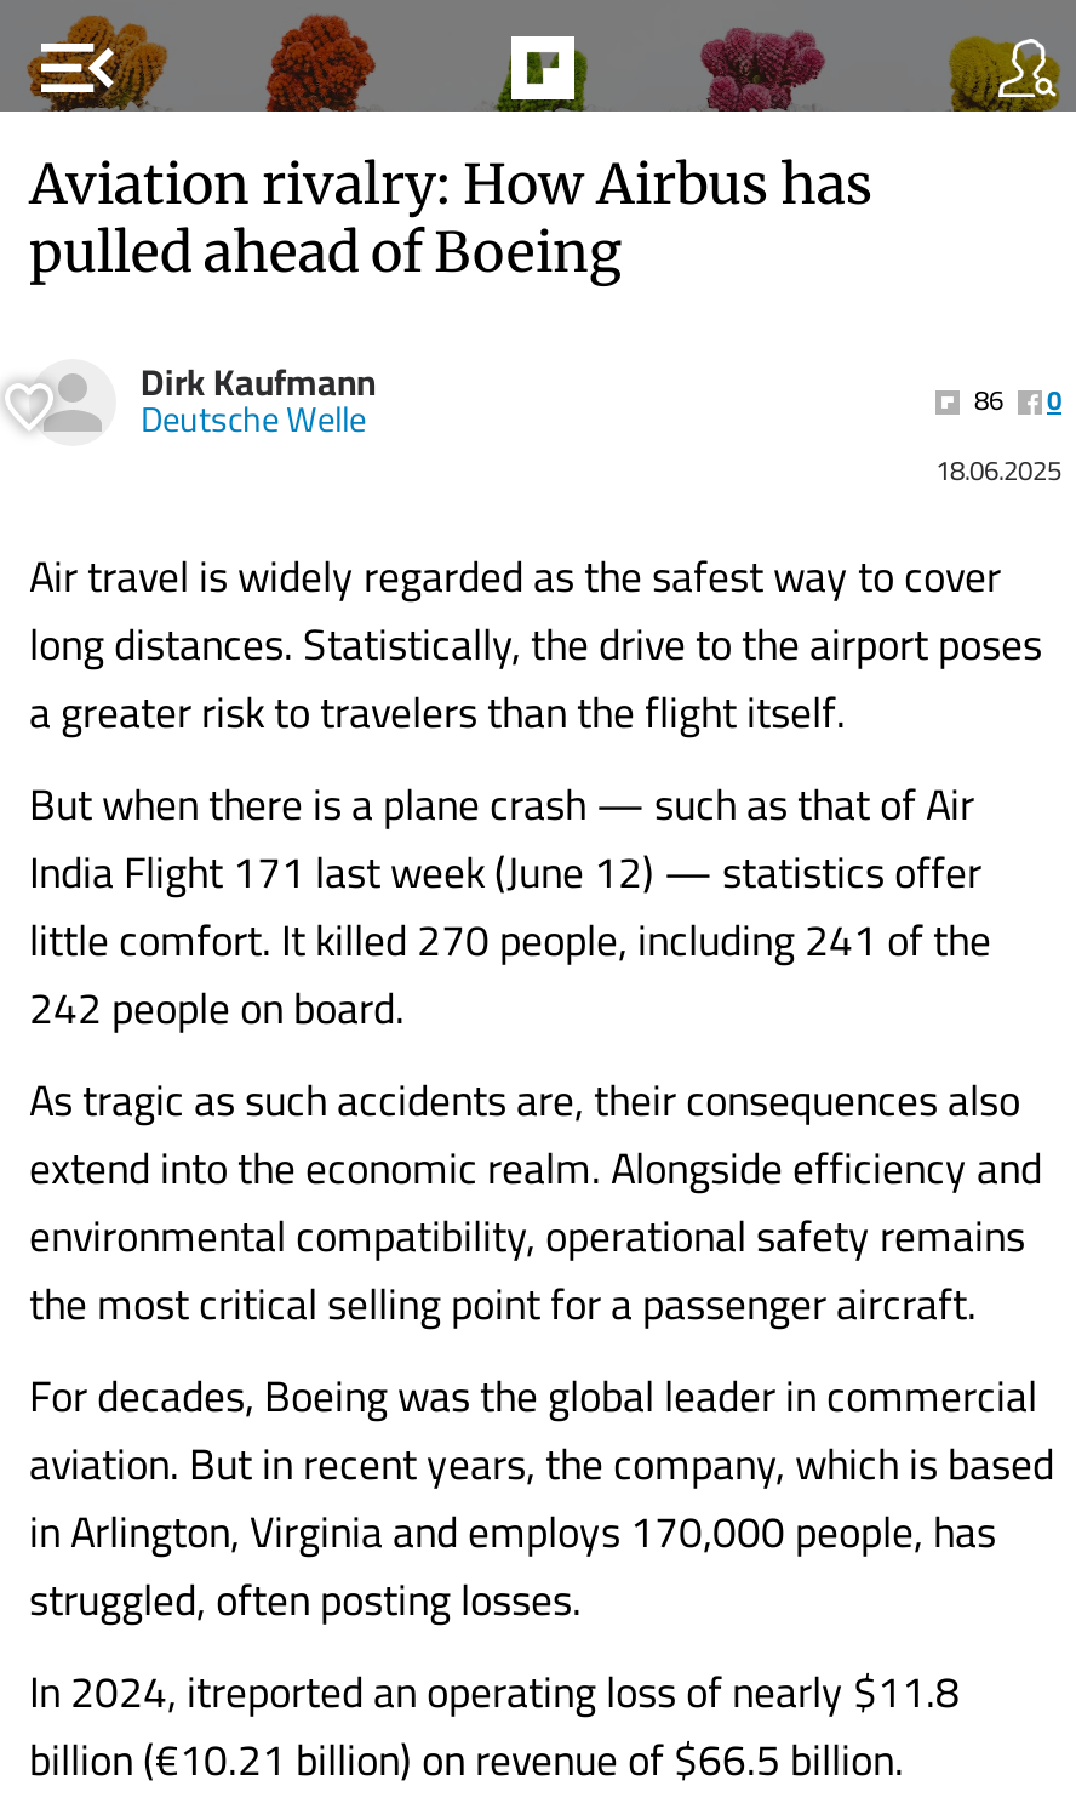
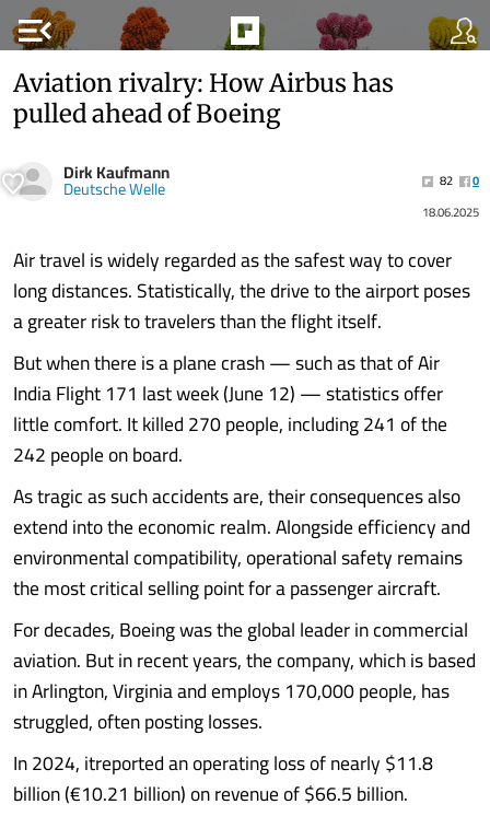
[974,373,1061,424] 86 0 -> [440,168,479,191] 82 0

